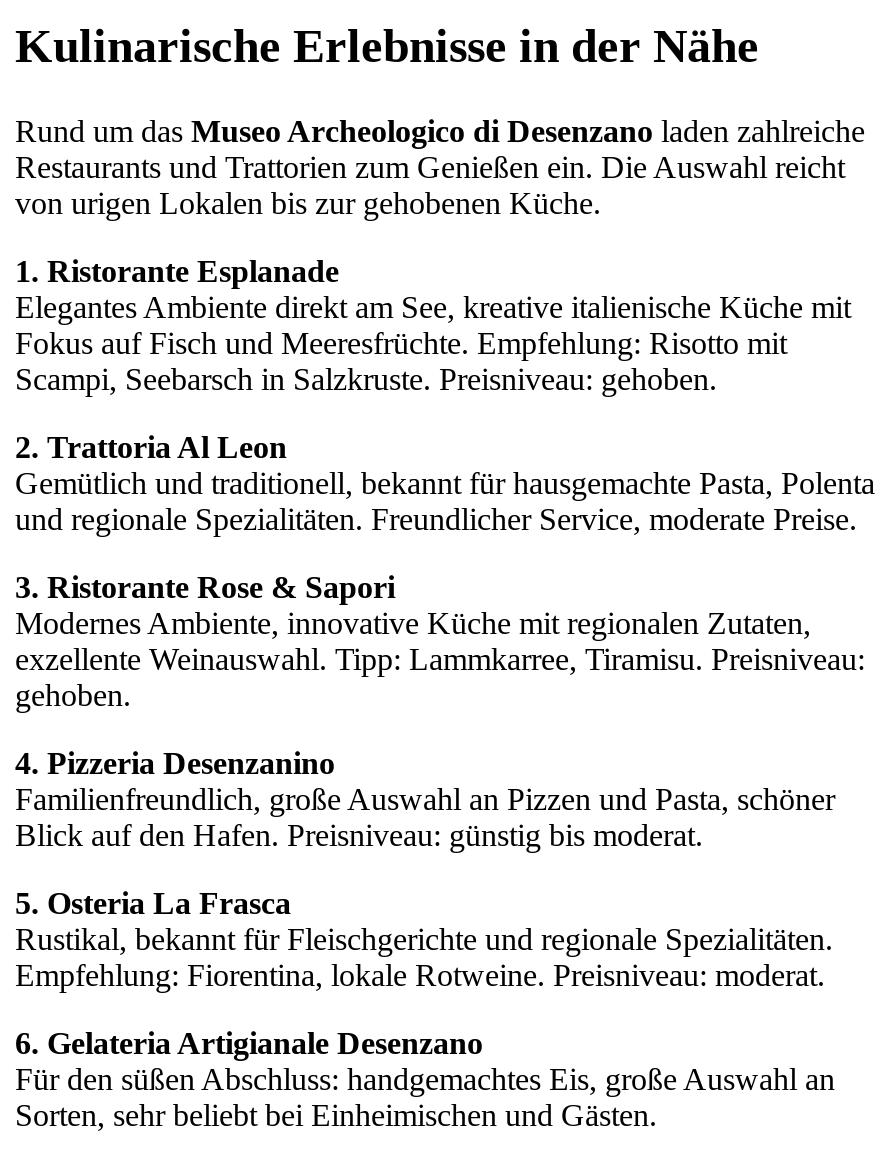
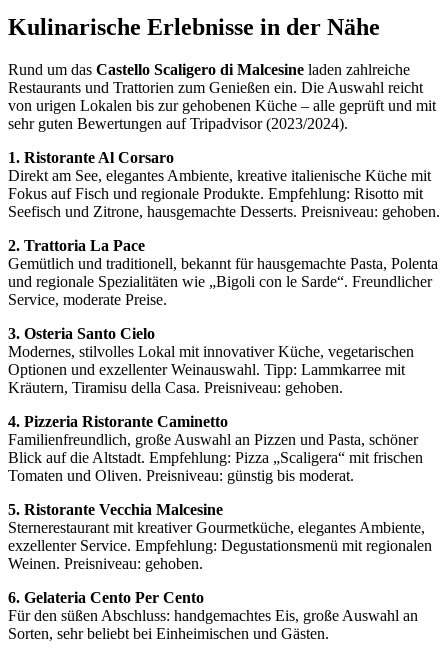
[15,114,865,148] Rund um das Museo Archeologico di Desenzano laden zahlreiche -> [8,61,410,78] Rund um das Castello Scaligero di Malcesine laden zahlreiche
[15,186,601,220] von urigen Lokalen bis zur gehobenen Küche. -> [8,97,436,132] von urigen Lokalen bis zur gehobenen Küche – alle geprüft und mit | sehr guten Bewertungen auf Tripadvisor (2023/2024).
[15,254,851,396] 1. Ristorante Esplanade | Elegantes Ambiente direkt am See, kreative italienische Küche mit | Fokus auf Fisch und Meeresfrüchte. Empfehlung: Risotto mit | Scampi, Seebarsch in Salzkruste. Preisniveau: gehoben. -> [8,149,440,220] 1. Ristorante Al Corsaro | Direkt am See, elegantes Ambiente, kreative italienische Küche mit | Fokus auf Fisch und regionale Produkte. Empfehlung: Risotto mit | Seefisch und Zitrone, hausgemachte Desserts. Preisniveau: gehoben.
[15,430,287,464] 2. Trattoria Al Leon -> [8,237,145,254] 2. Trattoria La Pace
[15,502,857,536] und regionale Spezialitäten. Freundlicher Service, moderate Preise. -> [8,273,432,308] und regionale Spezialitäten wie „Bigoli con le Sarde“. Freundlicher | Service, moderate Preise.
[15,570,865,712] 3. Ristorante Rose & Sapori | Modernes Ambiente, innovative Küche mit regionalen Zutaten, | exzellente Weinauswahl. Tipp: Lammkarree, Tiramisu. Preisniveau: | gehoben. -> [8,325,414,396] 3. Osteria Santo Cielo | Modernes, stilvolles Lokal mit innovativer Küche, vegetarischen | Optionen und exzellenter Weinauswahl. Tipp: Lammkarree mit | Kräutern, Tiramisu della Casa. Preisniveau: gehoben.
[15,746,335,780] 4. Pizzeria Desenzanino -> [8,413,228,430] 4. Pizzeria Ristorante Caminetto
[15,818,703,852] Blick auf den Hafen. Preisniveau: günstig bis moderat. -> [8,449,423,484] Blick auf die Altstadt. Empfehlung: Pizza „Scaligera“ mit frischen | Tomaten und Oliven. Preisniveau: günstig bis moderat.
[15,886,833,992] 5. Osteria La Frasca | Rustikal, bekannt für Fleischgerichte und regionale Spezialitäten. | Empfehlung: Fiorentina, lokale Rotweine. Preisniveau: moderat. -> [8,501,432,572] 5. Ristorante Vecchia Malcesine | Sternerestaurant mit kreativer Gourmetküche, elegantes Ambiente, | exzellenter Service. Empfehlung: Degustationsmenü mit regionalen | Weinen. Preisniveau: gehoben.
[15,1026,483,1060] 6. Gelateria Artigianale Desenzano -> [8,589,204,606] 6. Gelateria Cento Per Cento

